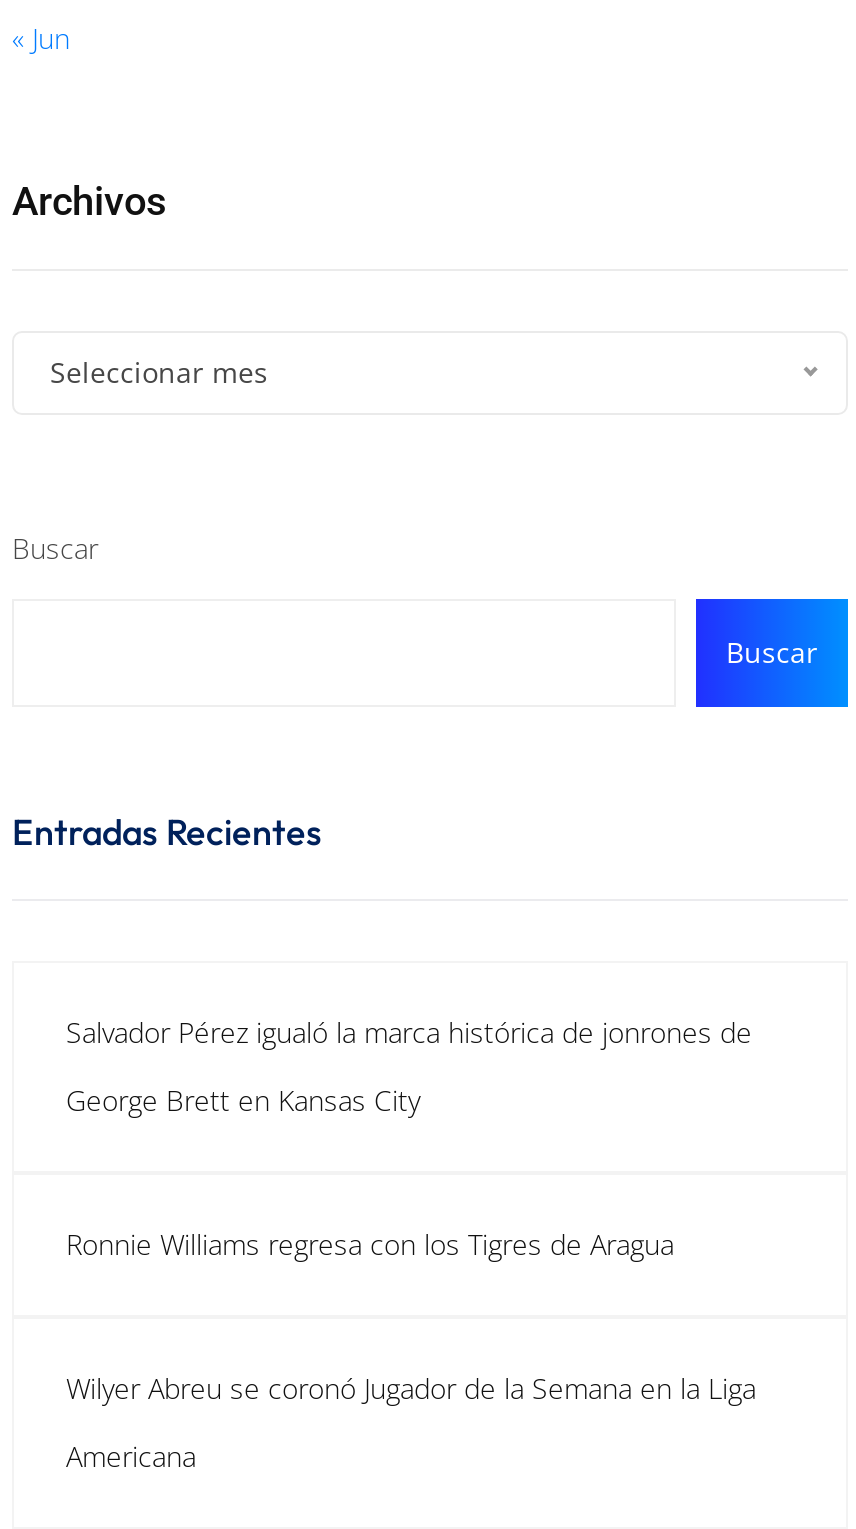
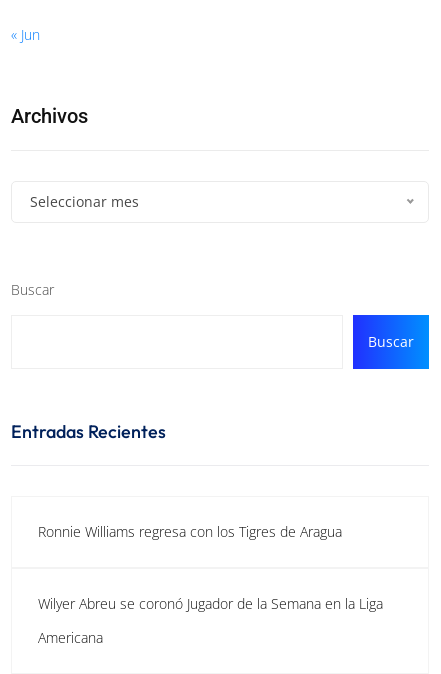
[66,1013,752,1119] Salvador Pérez igualó la marca histórica de jonrones de | George Brett en Kansas City -> none

